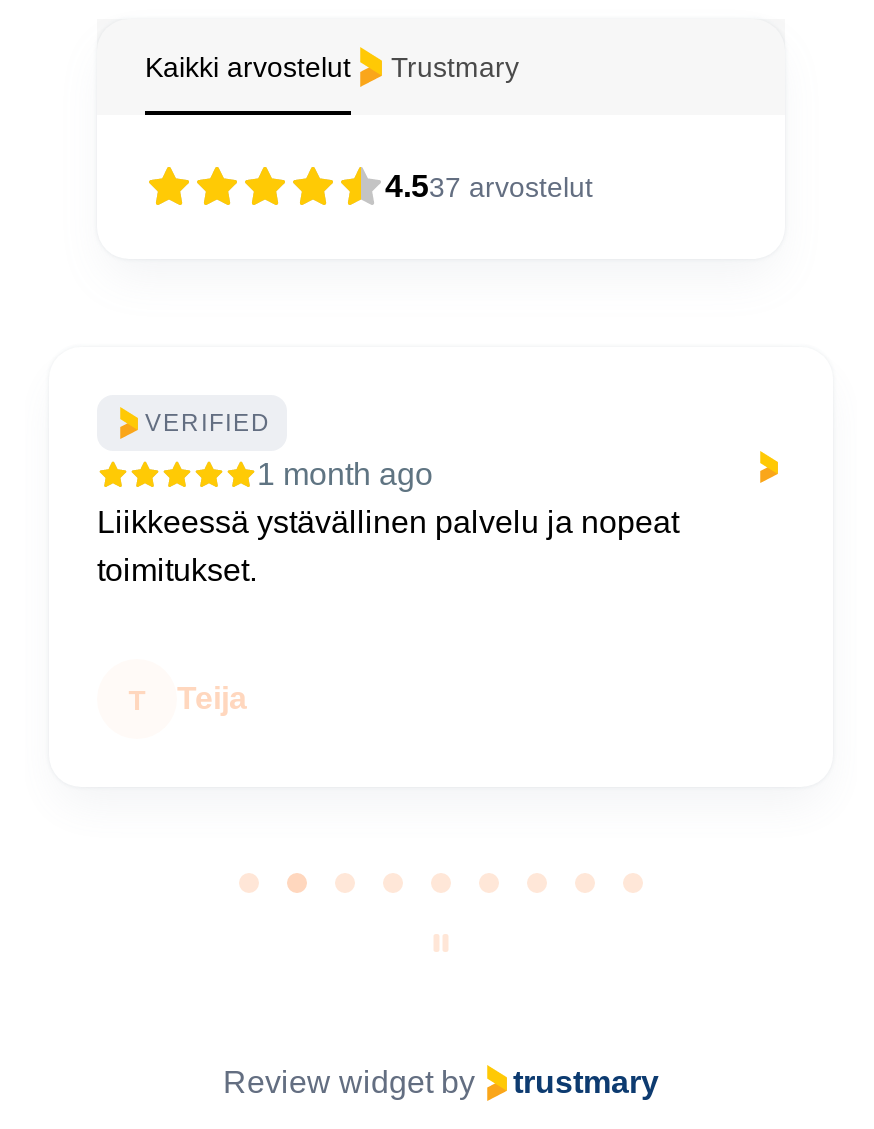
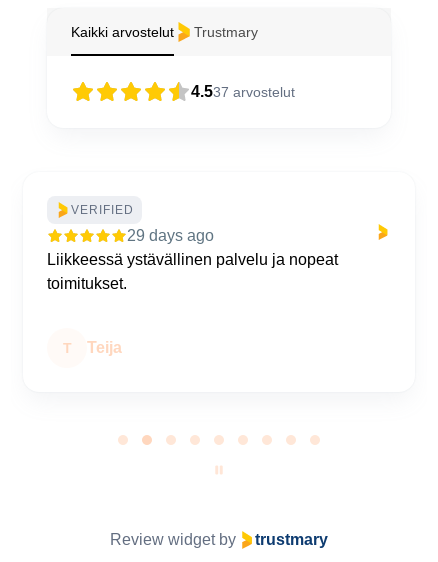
[257,457,433,491] 1 month ago -> [127,227,214,244] 29 days ago

